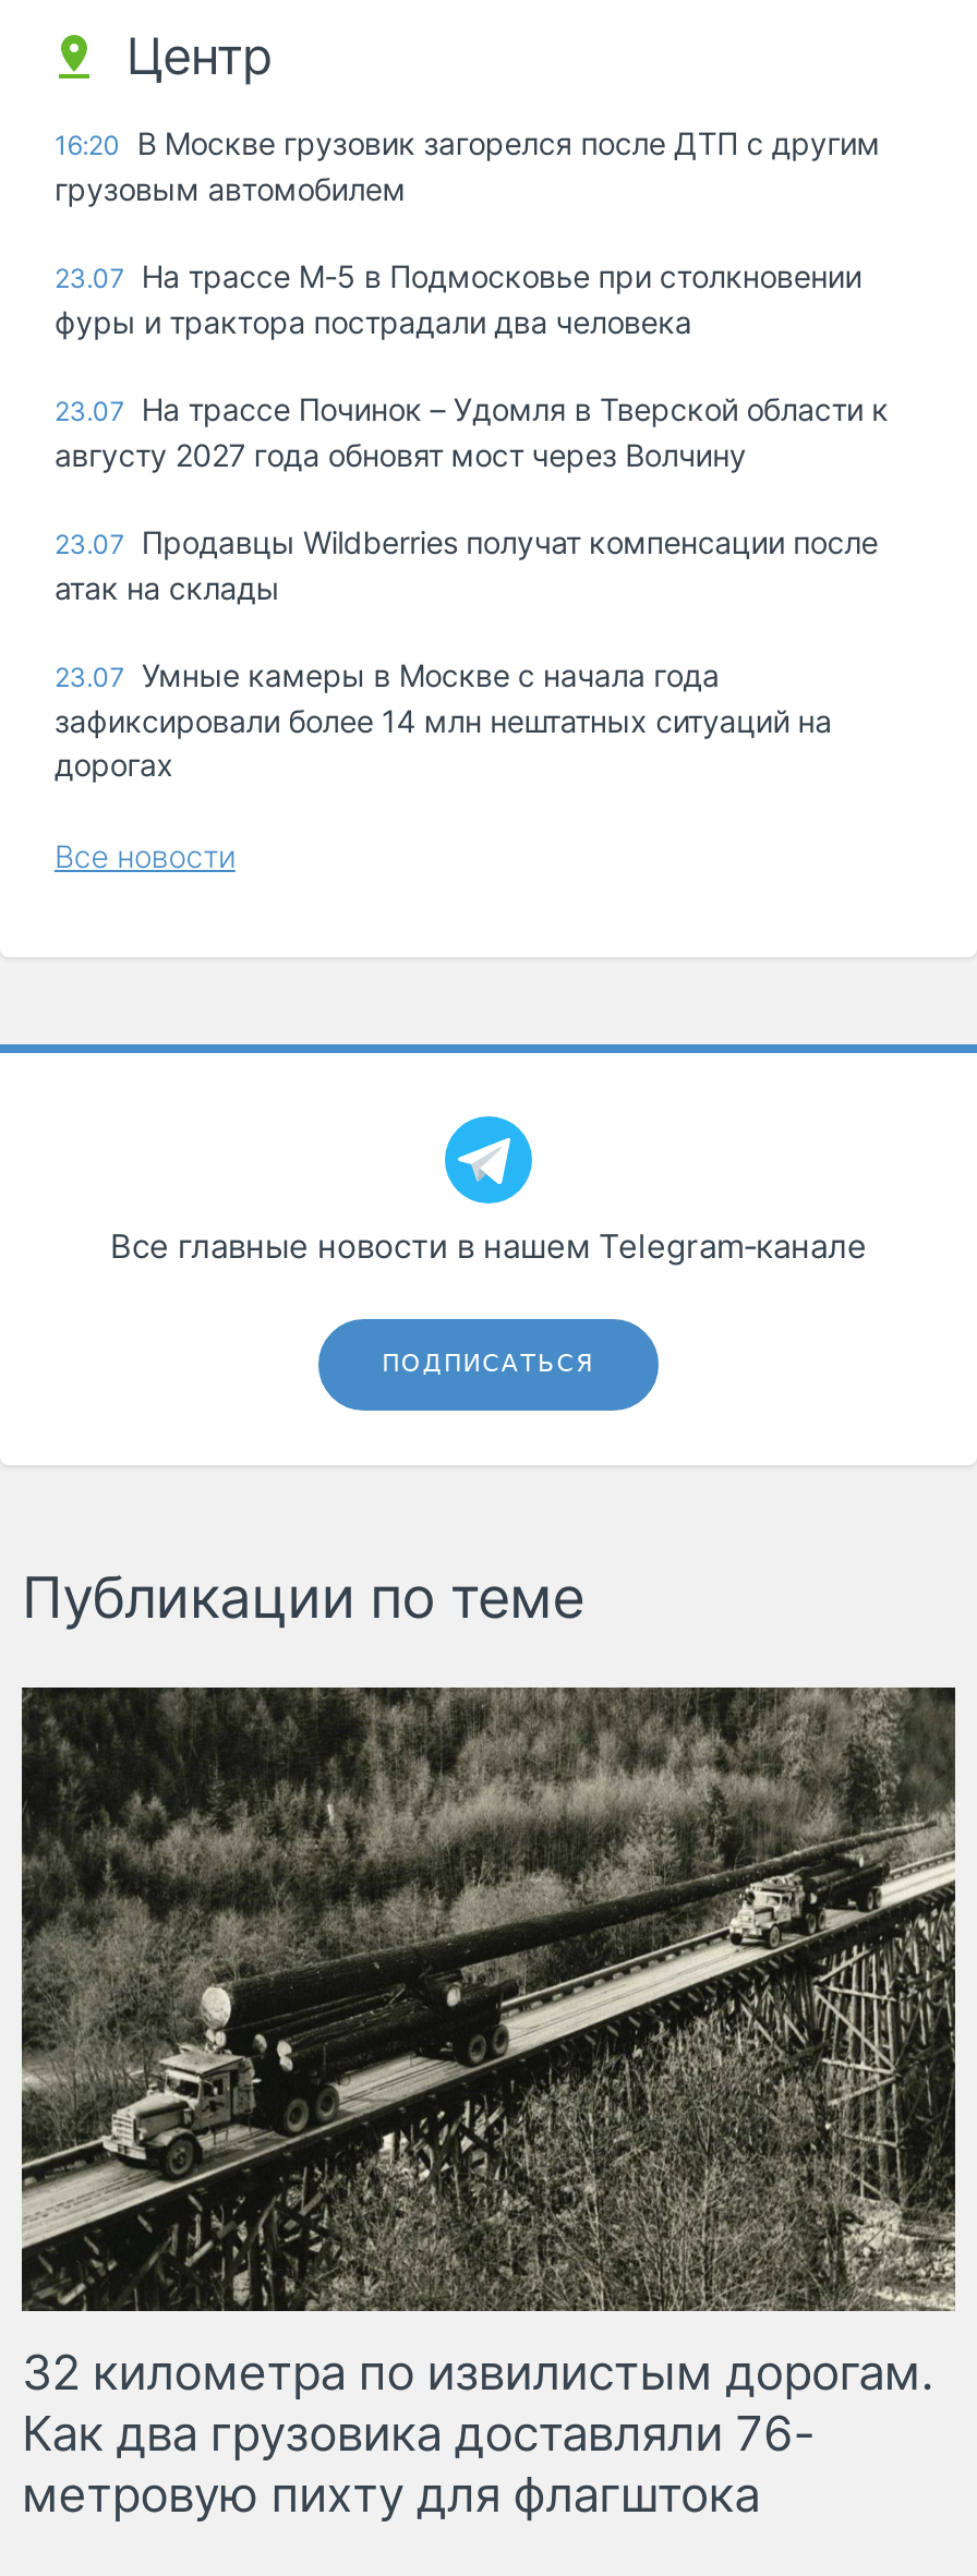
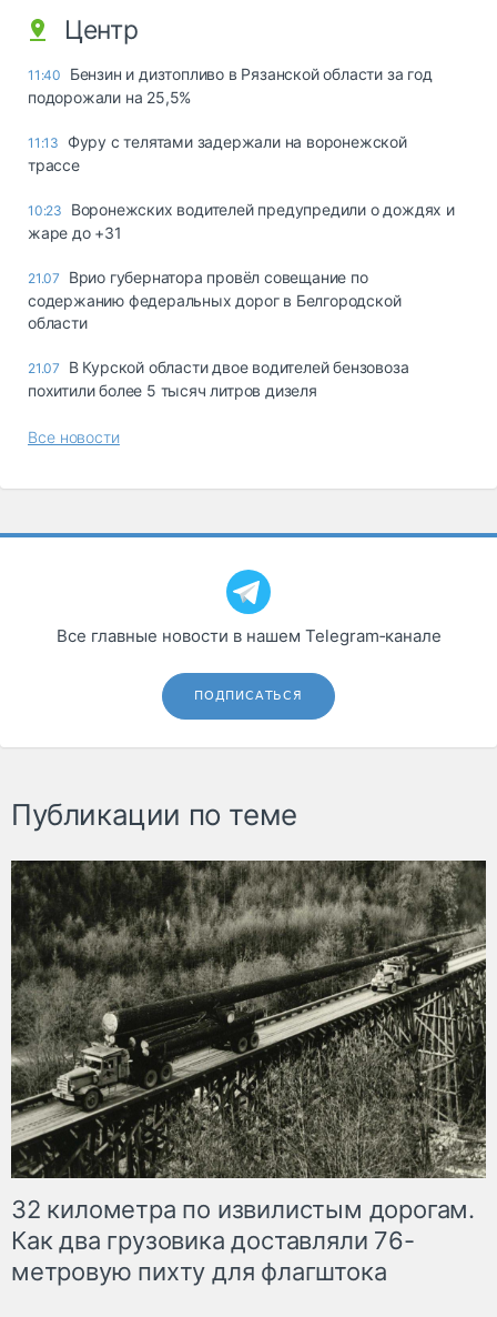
[55,124,880,207] 16:20 В Москве грузовик загорелся после ДТП с другим | грузовым автомобилем -> [28,65,432,107] 11:40 Бензин и дизтопливо в Рязанской области за год | подорожали на 25,5%
[55,257,861,340] 23.07 На трассе М-5 в Подмосковье при столкновении | фуры и трактора пострадали два человека -> [28,132,407,174] 11:13 Фуру с телятами задержали на воронежской | трассе
[55,390,888,473] 23.07 На трассе Починок – Удомля в Тверской области к | августу 2027 года обновят мост через Волчину -> [28,200,455,242] 10:23 Воронежских водителей предупредили о дождях и | жаре до +31
[55,523,878,606] 23.07 Продавцы Wildberries получат компенсации после | атак на склады -> [28,268,401,332] 21.07 Врио губернатора провёл совещание по | содержанию федеральных дорог в Белгородской | области
[55,656,832,783] 23.07 Умные камеры в Москве с начала года | зафиксировали более 14 млн нештатных ситуаций на | дорогах -> [28,358,409,400] 21.07 В Курской области двое водителей бензовоза | похитили более 5 тысяч литров дизеля

